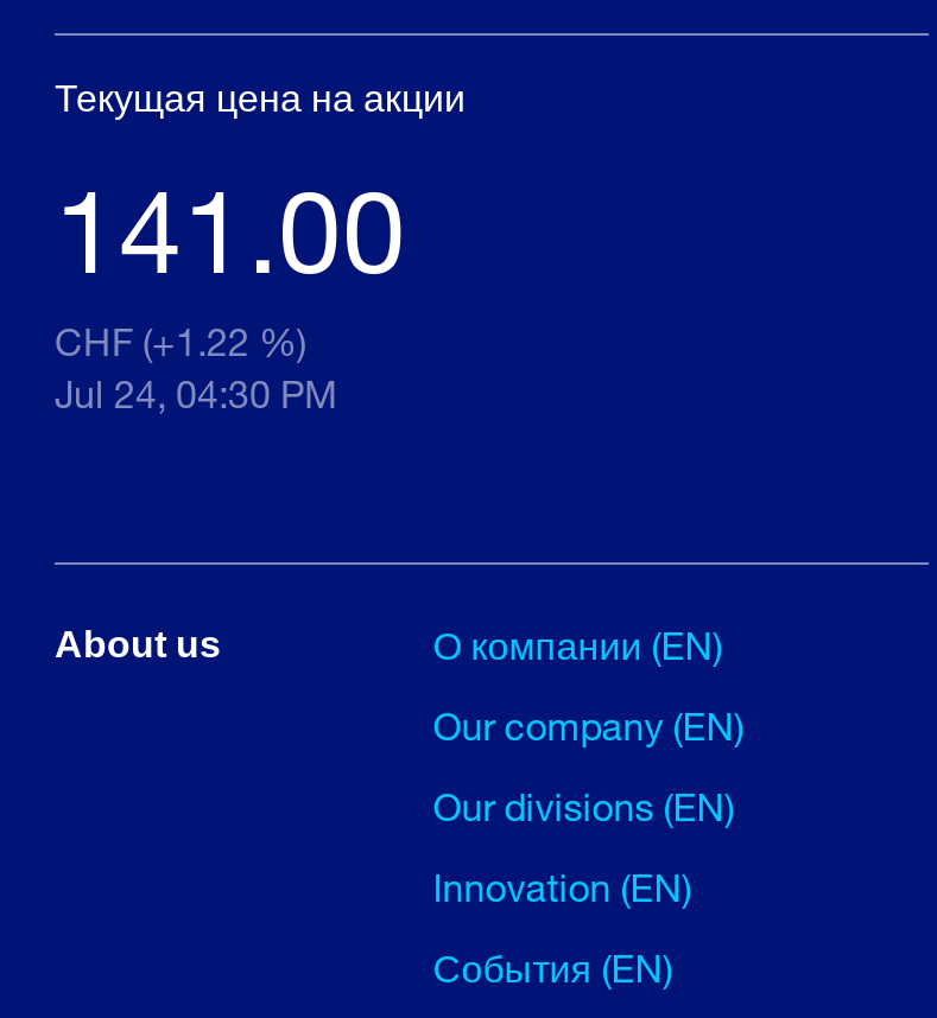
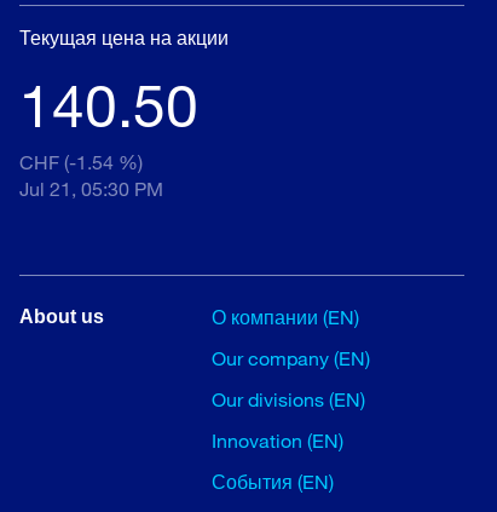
[55,160,406,298] 141.00 -> [19,69,198,140] 140.50
[55,319,306,364] CHF (+1.22 %) -> [19,151,143,174] CHF (-1.54 %)
[55,371,337,416] Jul 24, 04:30 PM -> [19,177,163,200] Jul 21, 05:30 PM

